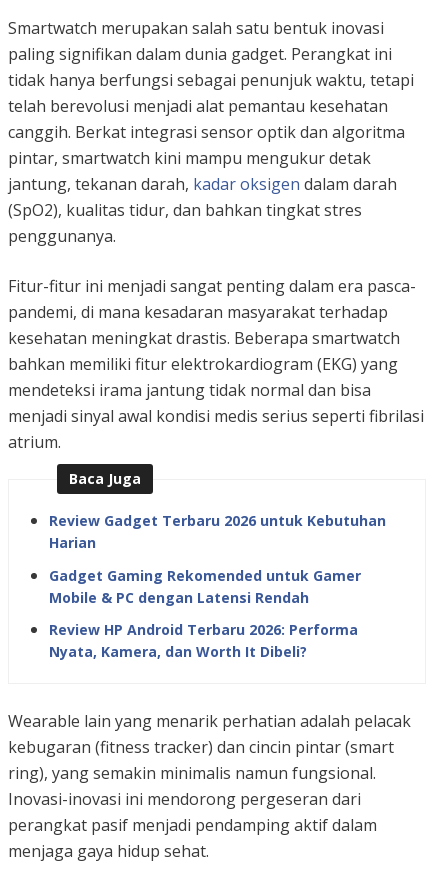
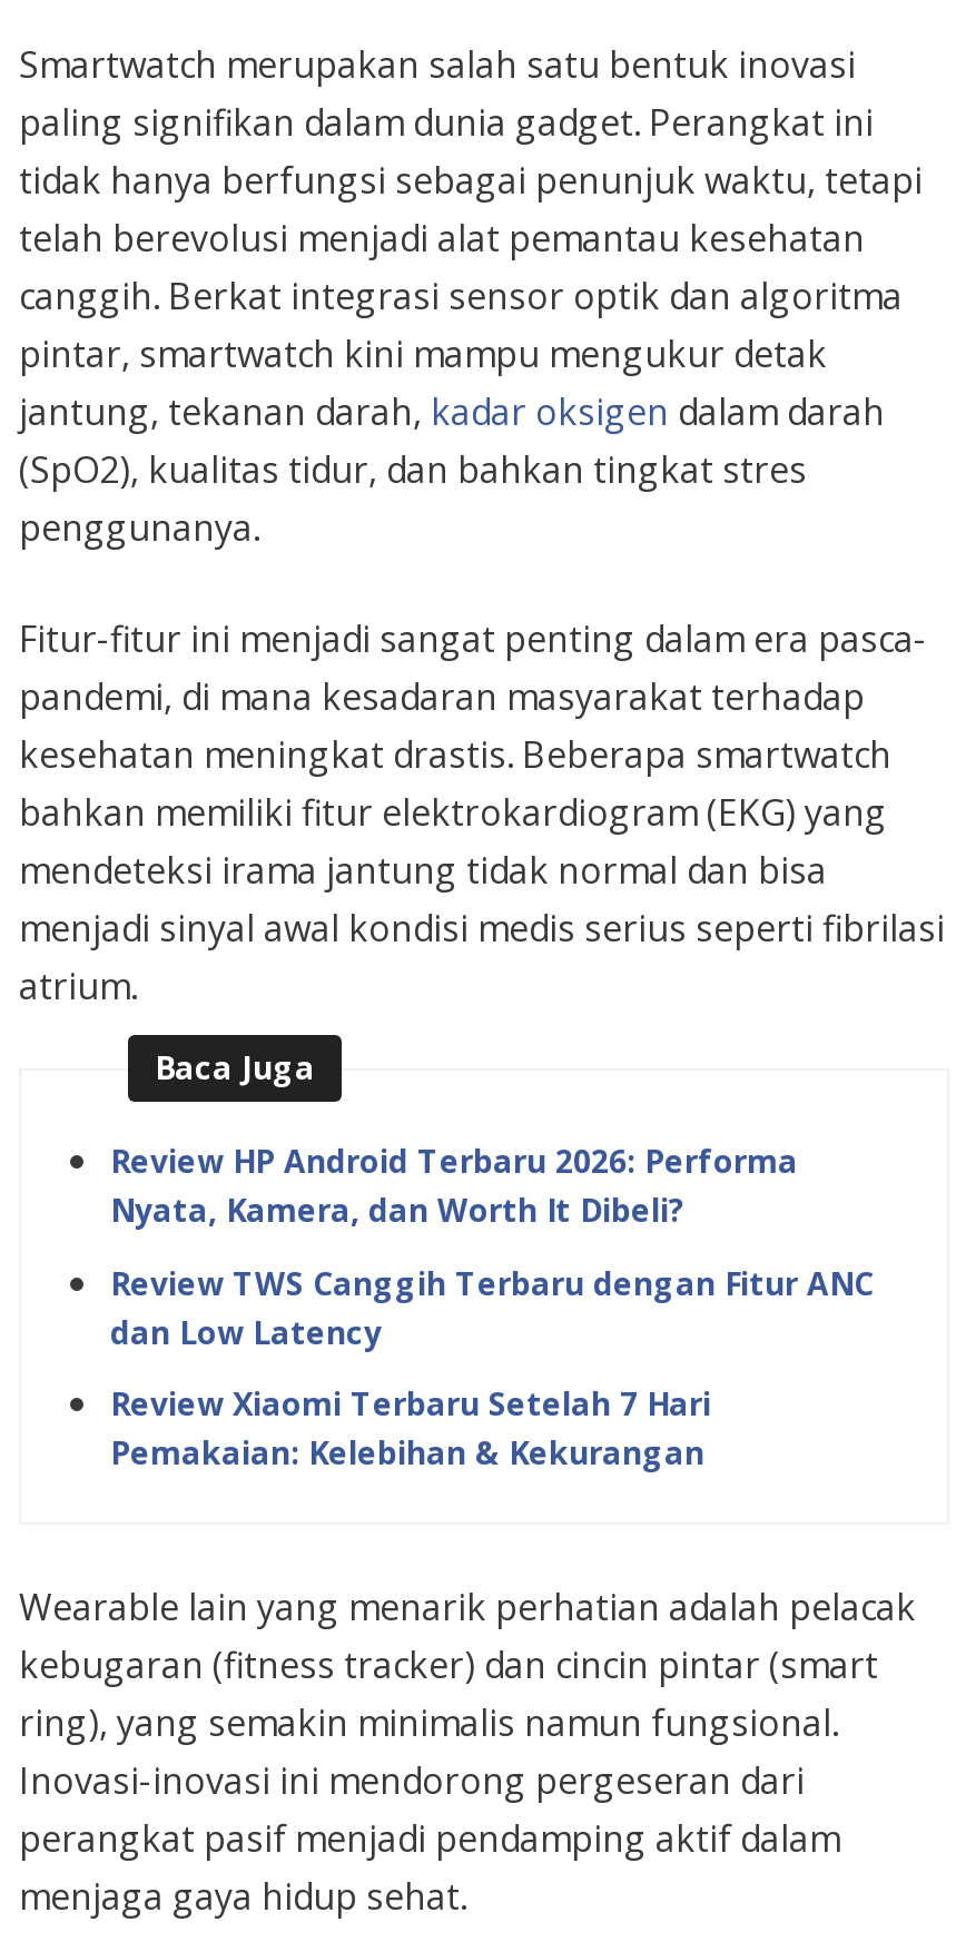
[49,511,386,607] Review Gadget Terbaru 2026 untuk Kebutuhan | Harian | Gadget Gaming Rekomended untuk Gamer | Mobile & PC dengan Latensi Rendah -> none
moved [49,620,358,661] -> [110,1140,798,1231]: Review HP Android Terbaru 2026: Performa | Nyata, Kamera, dan Worth It Dibeli?
none -> [110,1262,874,1474] Review TWS Canggih Terbaru dengan Fitur ANC | dan Low Latency | Review Xiaomi Terbaru Setelah 7 Hari | Pemakaian: Kelebihan & Kekurangan

